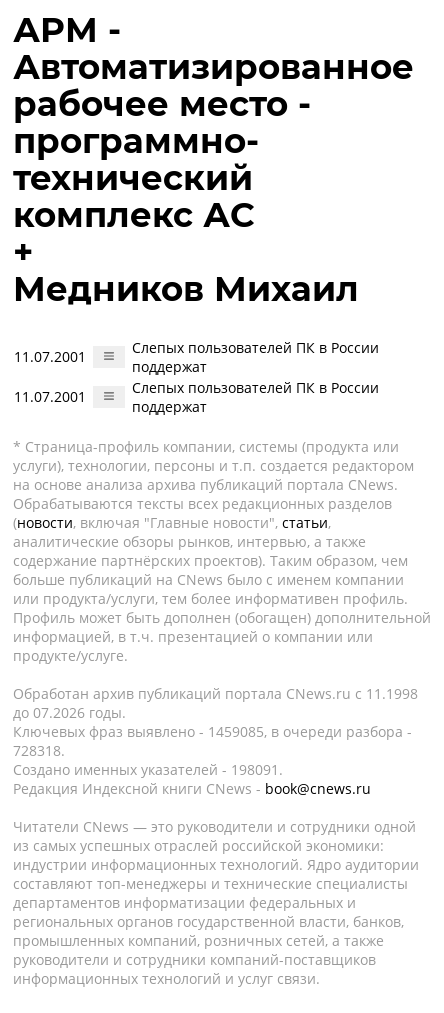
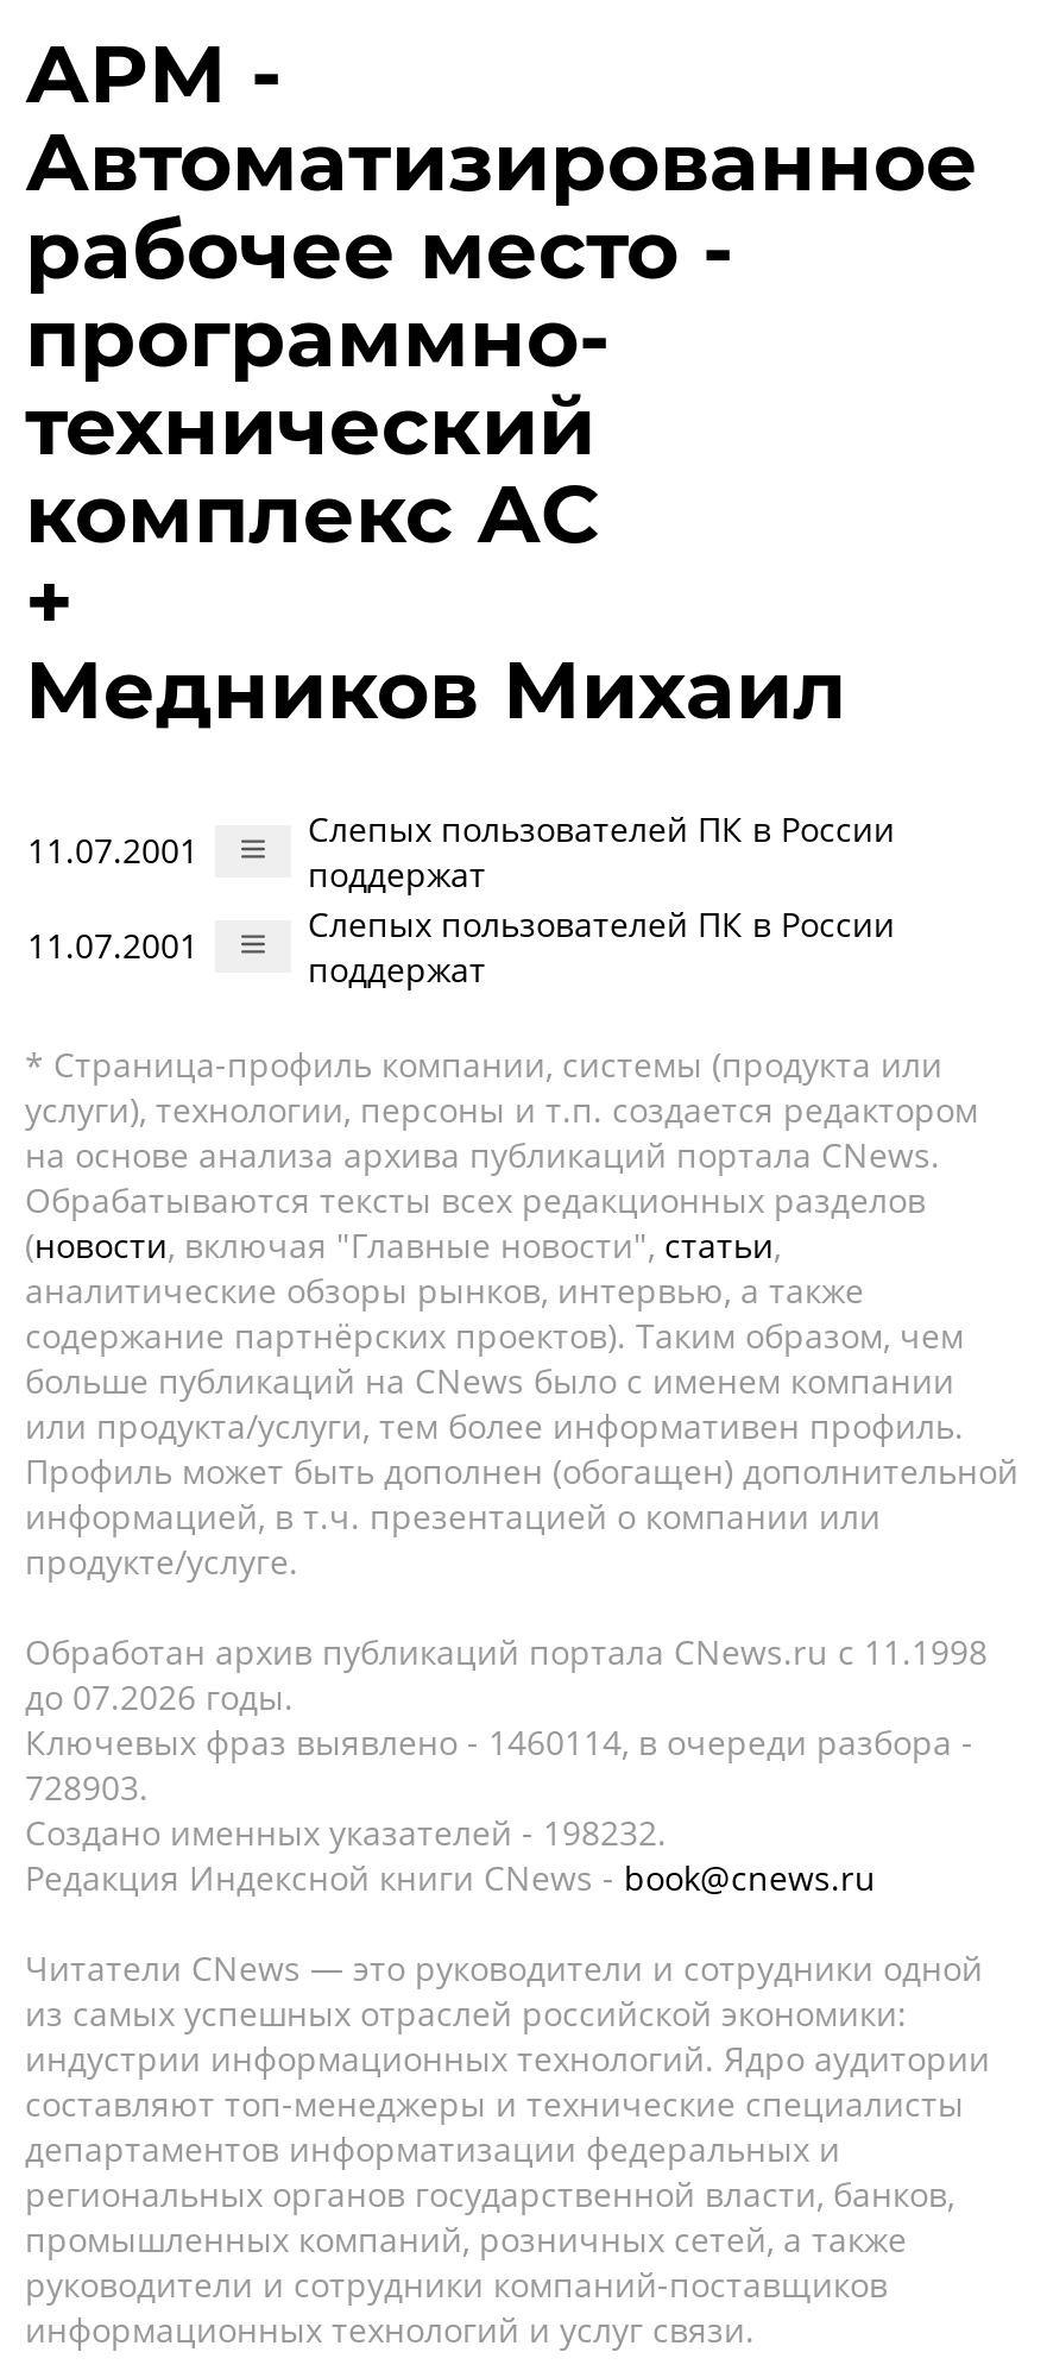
[13,722,412,741] Ключевых фраз выявлено - 1459085, в очереди разбора - -> [25,1719,973,1765] Ключевых фраз выявлено - 1460114, в очереди разбора -
[13,741,65,760] 728318. -> [25,1765,149,1810] 728903.
[13,760,283,779] Создано именных указателей - 198091. -> [25,1810,667,1855] Создано именных указателей - 198232.

